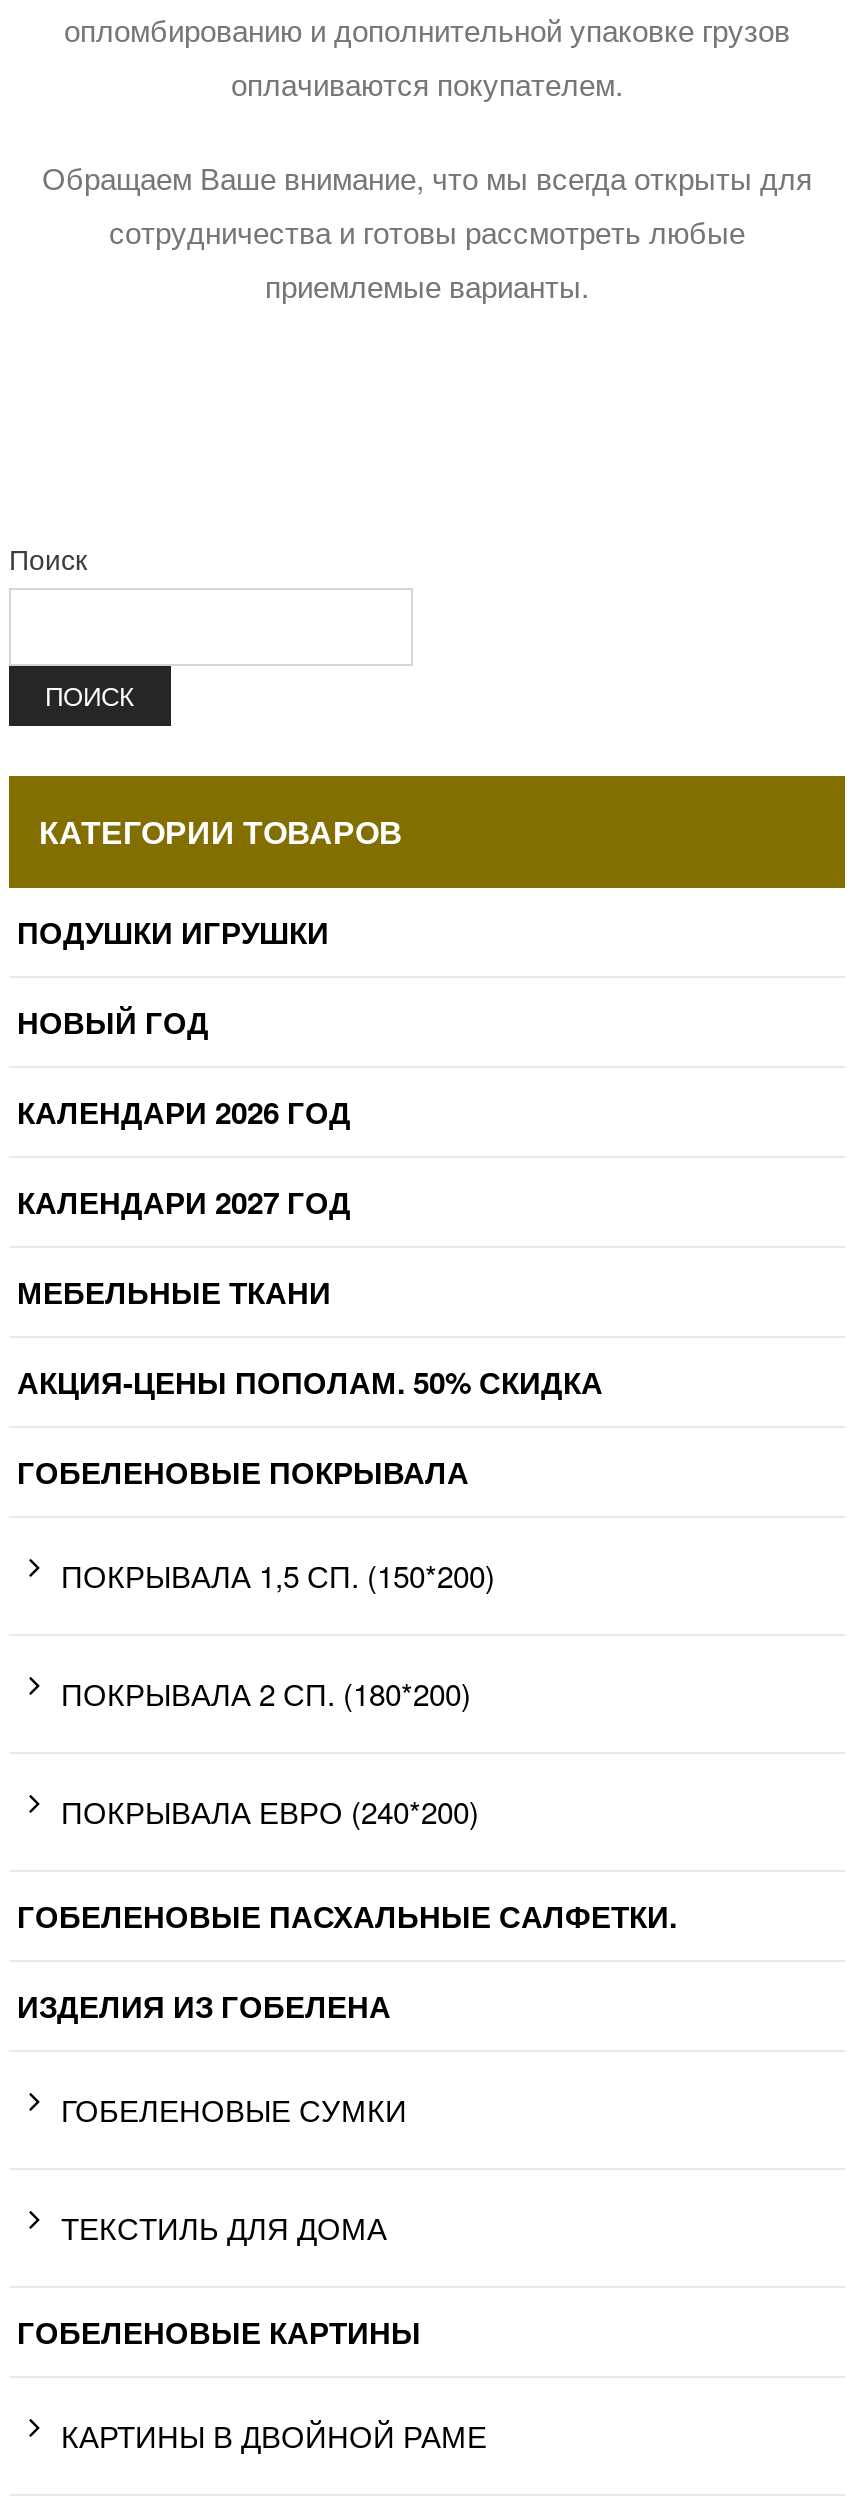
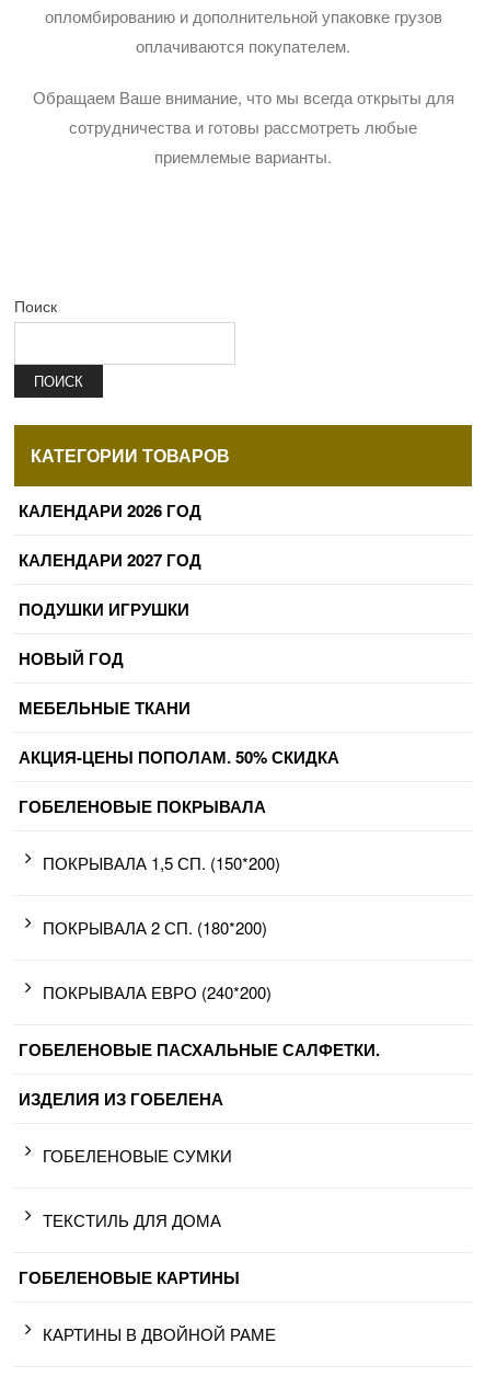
moved [17,910,329,1044] -> [19,597,189,670]: ПОДУШКИ ИГРУШКИ | НОВЫЙ ГОД
moved [17,1090,351,1224] -> [19,498,201,572]: КАЛЕНДАРИ 2026 ГОД | КАЛЕНДАРИ 2027 ГОД

